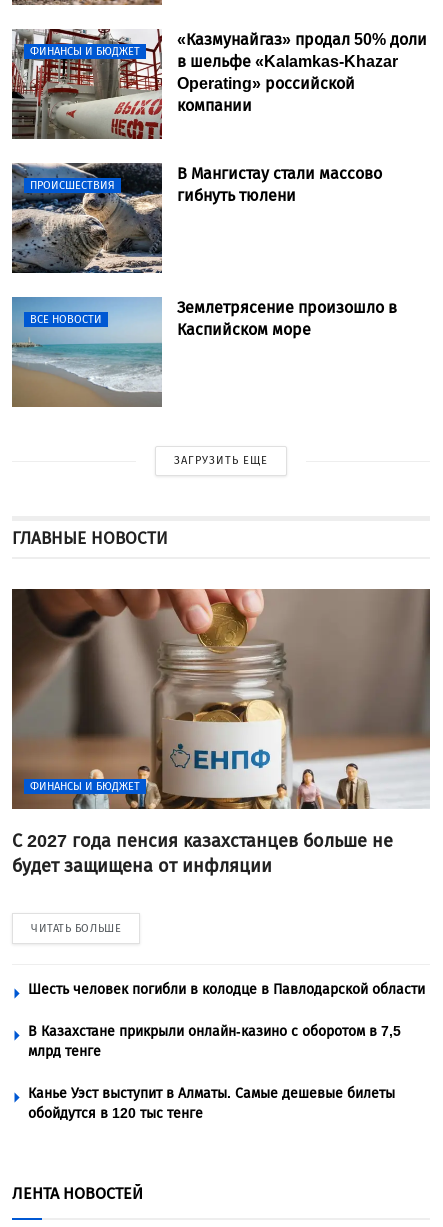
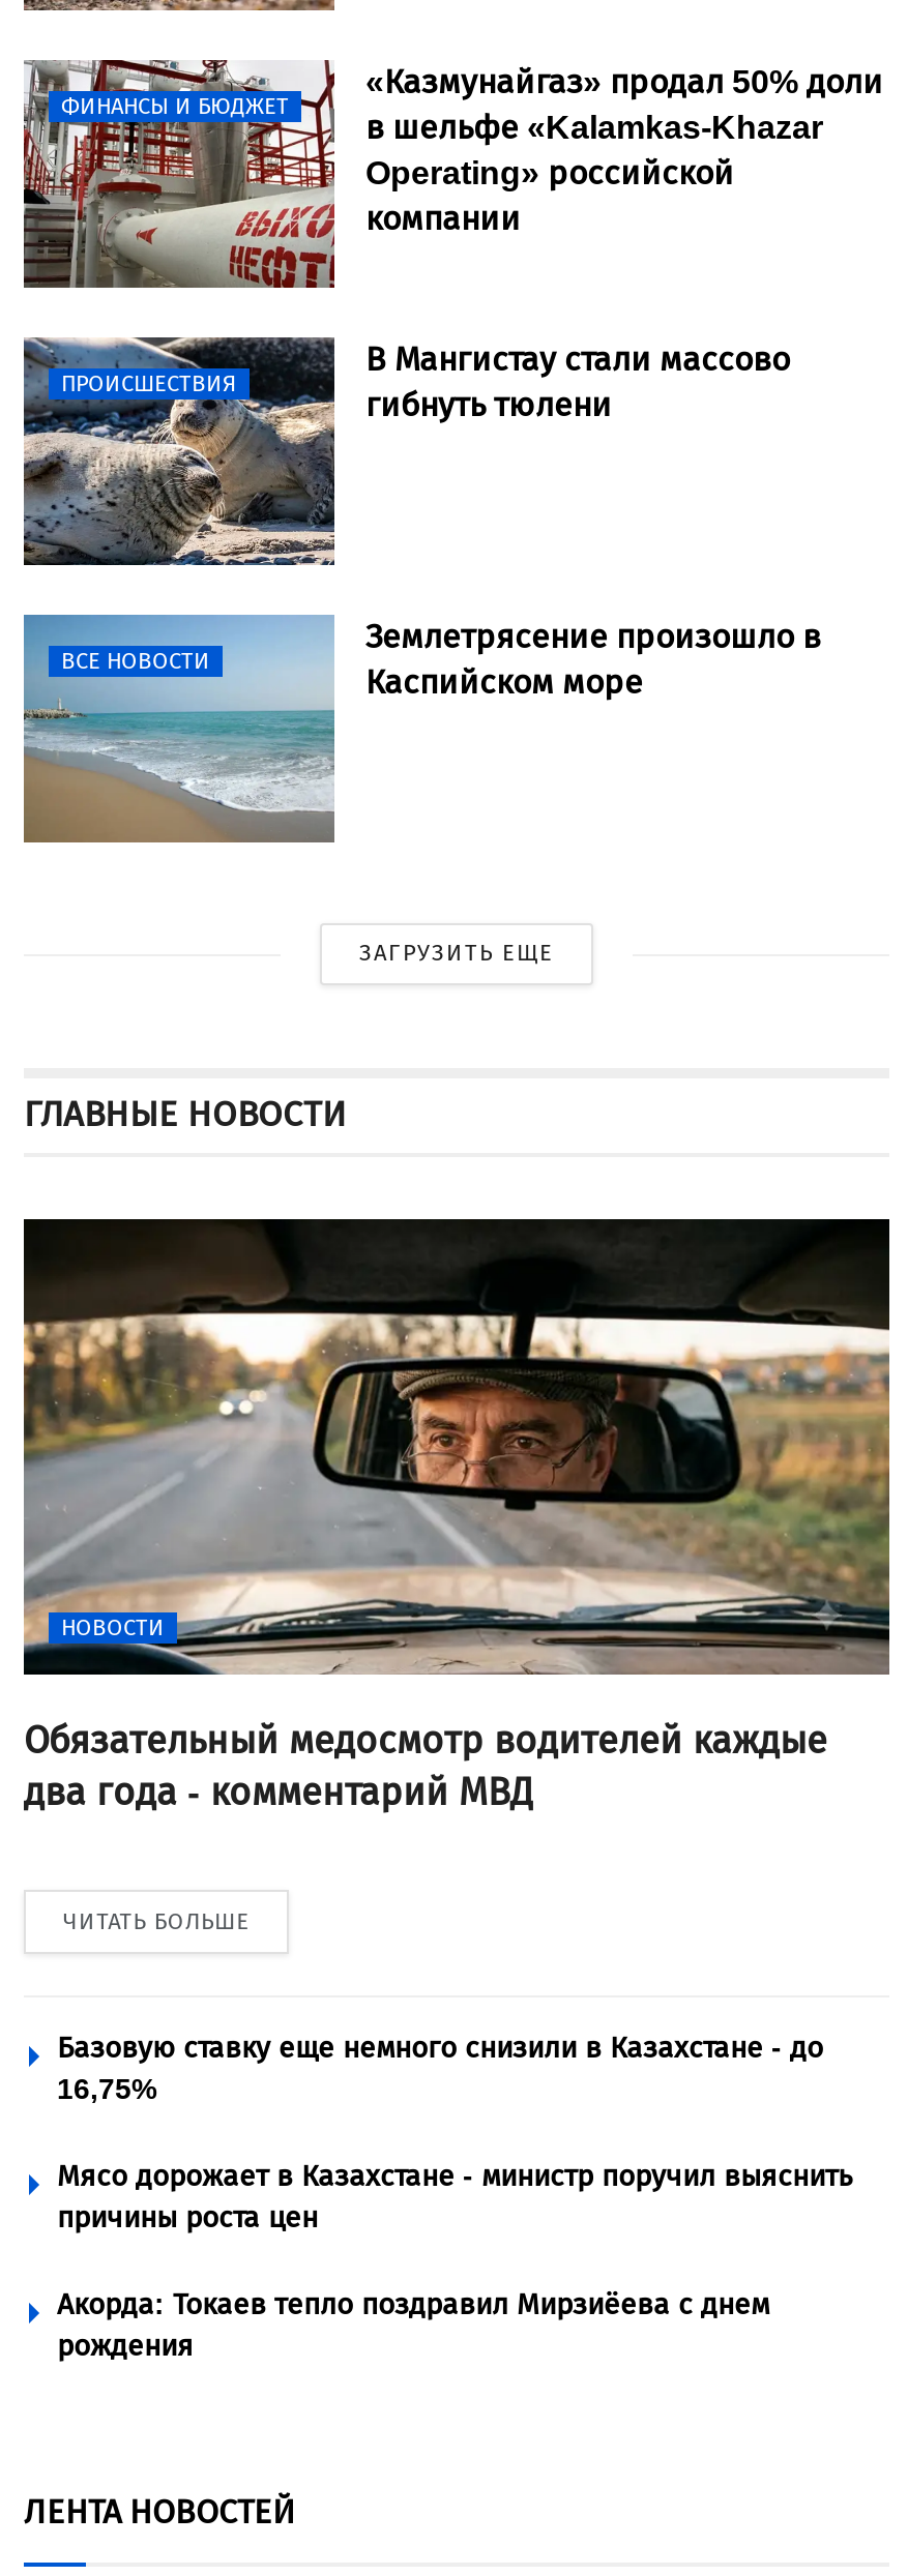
[11,588,431,810] [image] | ФИНАНСЫ И БЮДЖЕТ -> [22,1217,891,1677] [image] | НОВОСТИ
[12,830,393,877] С 2027 года пенсия казахстанцев больше не | будет защищена от инфляции -> [24,1719,827,1816] Обязательный медосмотр водителей каждые | два года - комментарий МВД
[28,981,425,998] Шесть человек погибли в колодце в Павлодарской области -> [57,2031,823,2108] Базовую ставку еще немного снизили в Казахстане - до | 16,75%
[28,1023,401,1060] В Казахстане прикрыли онлайн-казино с оборотом в 7,5 | млрд тенге -> [57,2160,852,2236] Мясо дорожает в Казахстане - министр поручил выяснить | причины роста цен
[28,1085,395,1122] Канье Уэст выступит в Алматы. Самые дешевые билеты | обойдутся в 120 тыс тенге -> [57,2288,769,2365] Акорда: Токаев тепло поздравил Мирзиёева с днем | рождения

